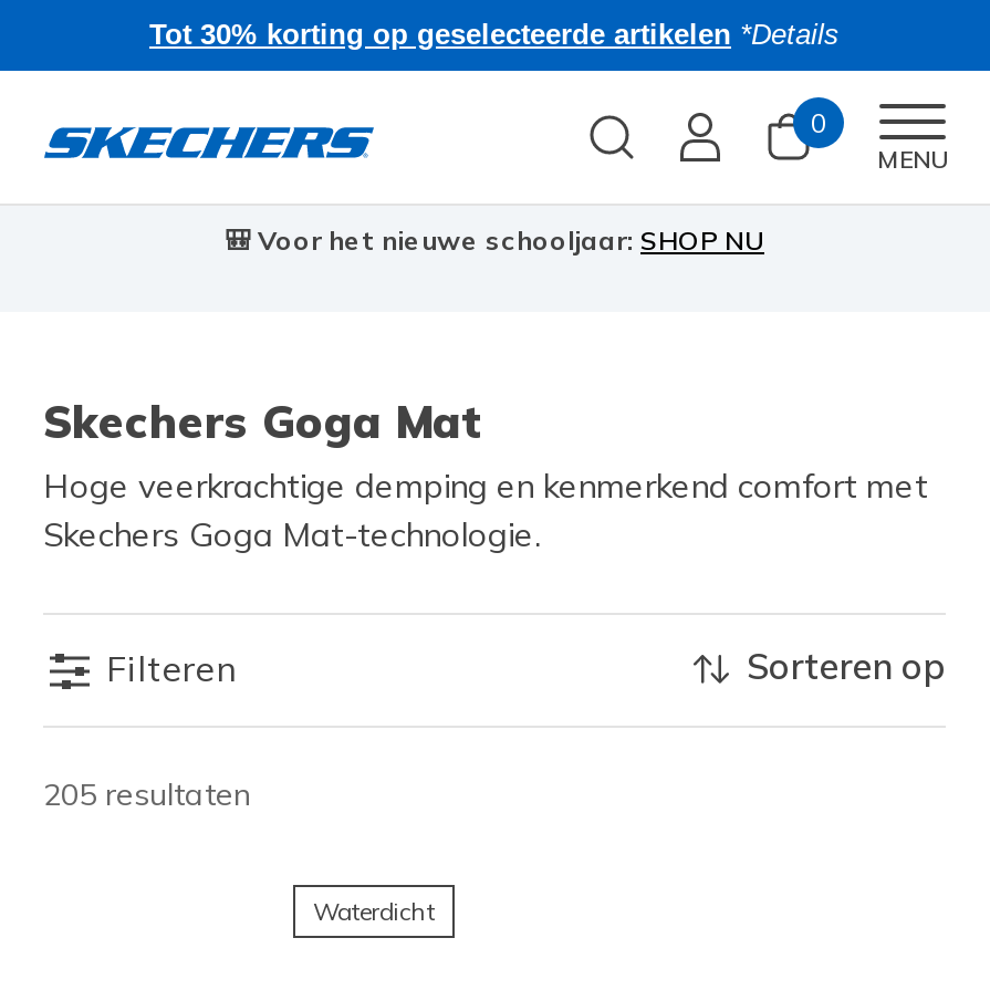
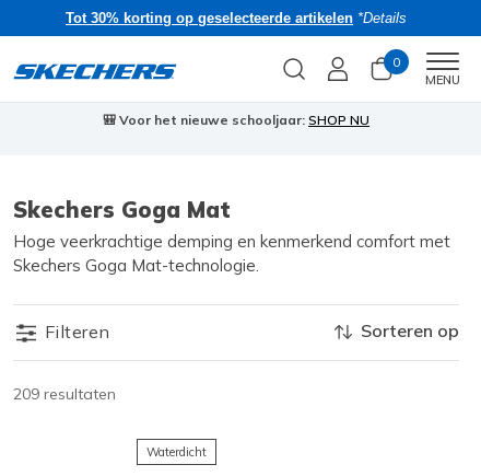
[43,774,251,814] 205 resultaten -> [13,384,116,404] 209 resultaten

